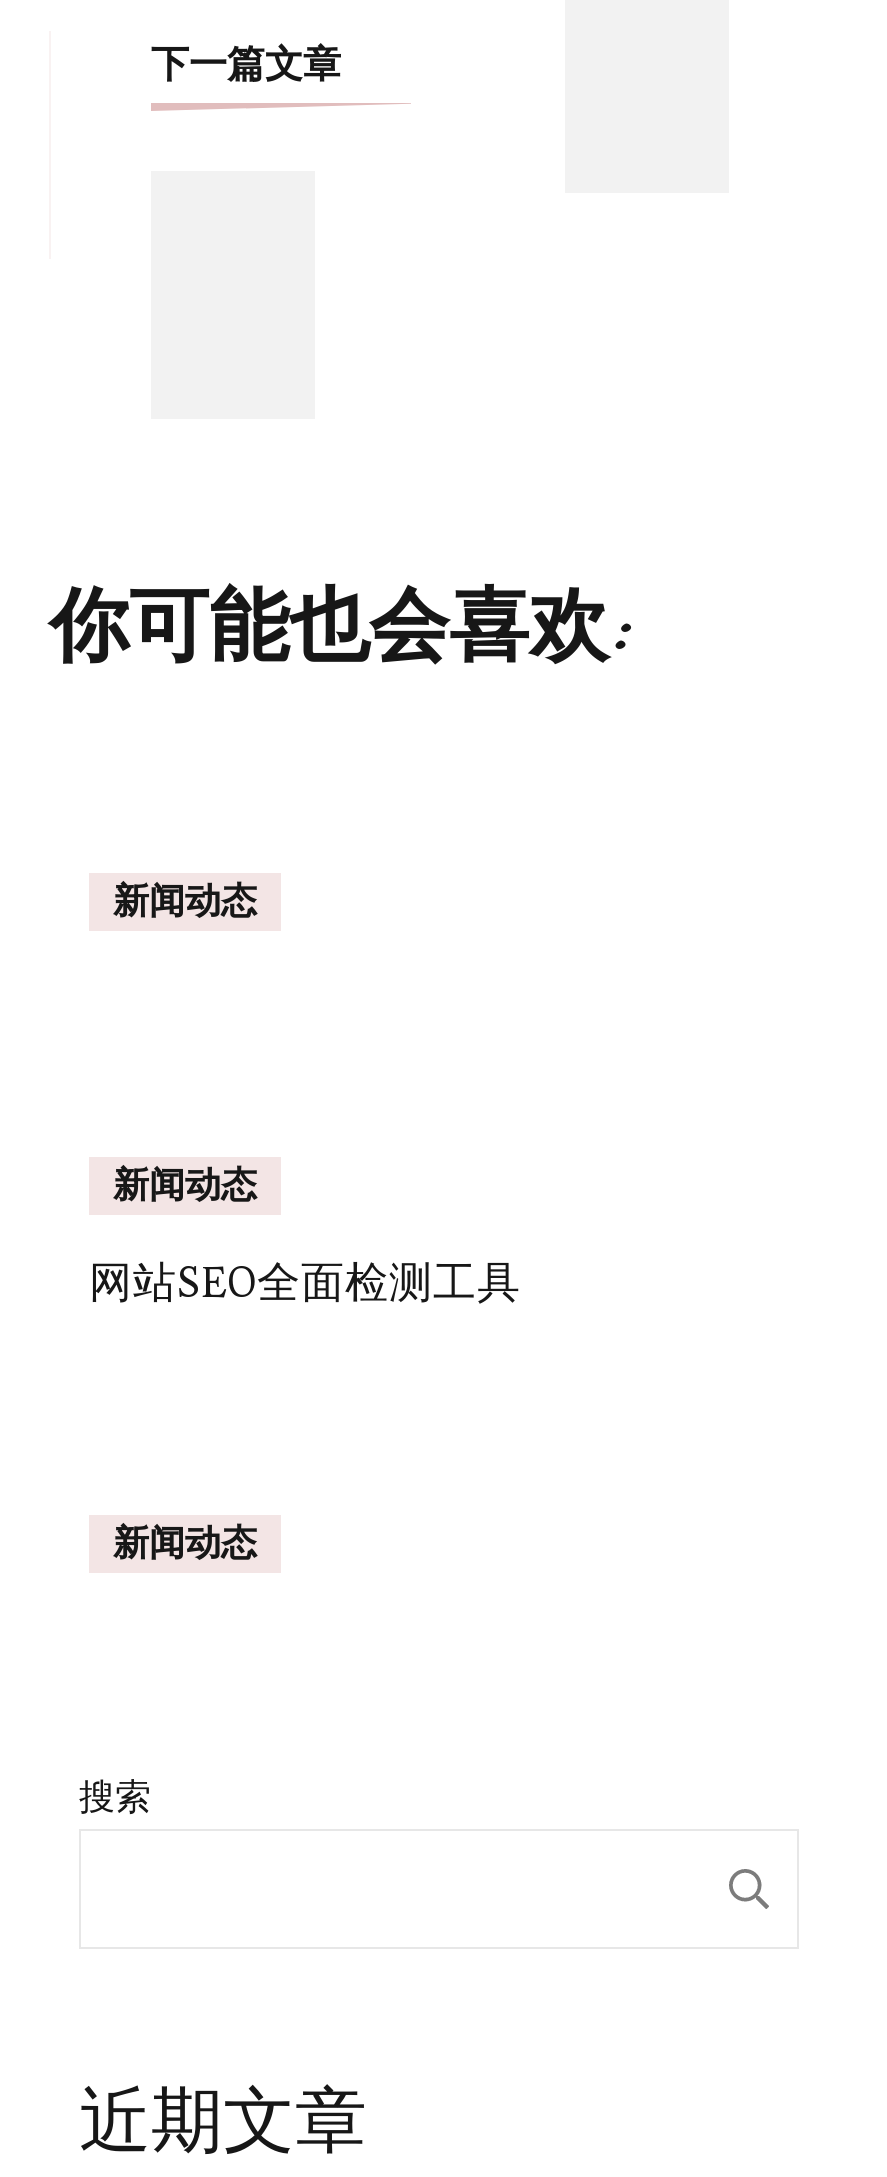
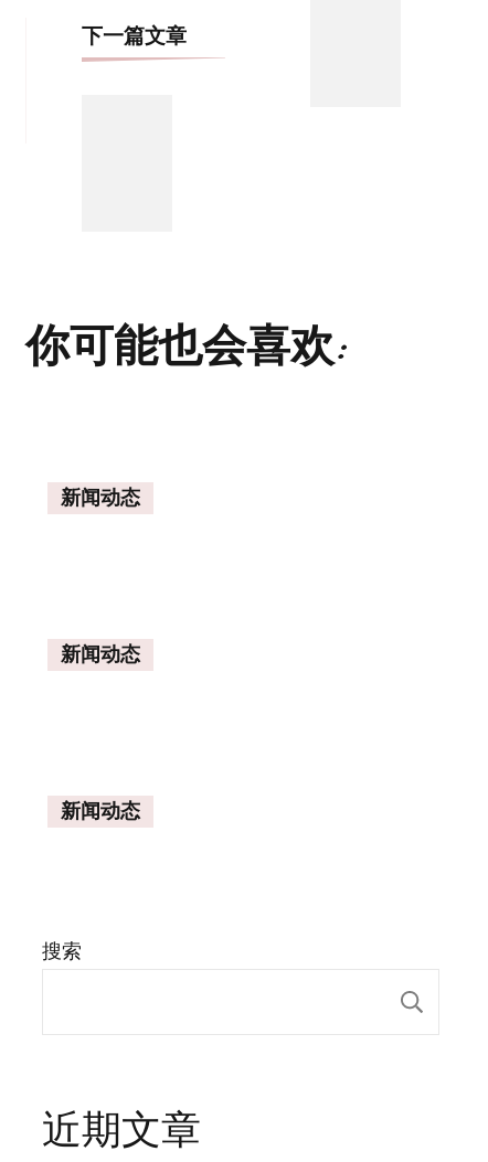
[89,1255,521,1309] 网站SEO全面检测工具 -> none

